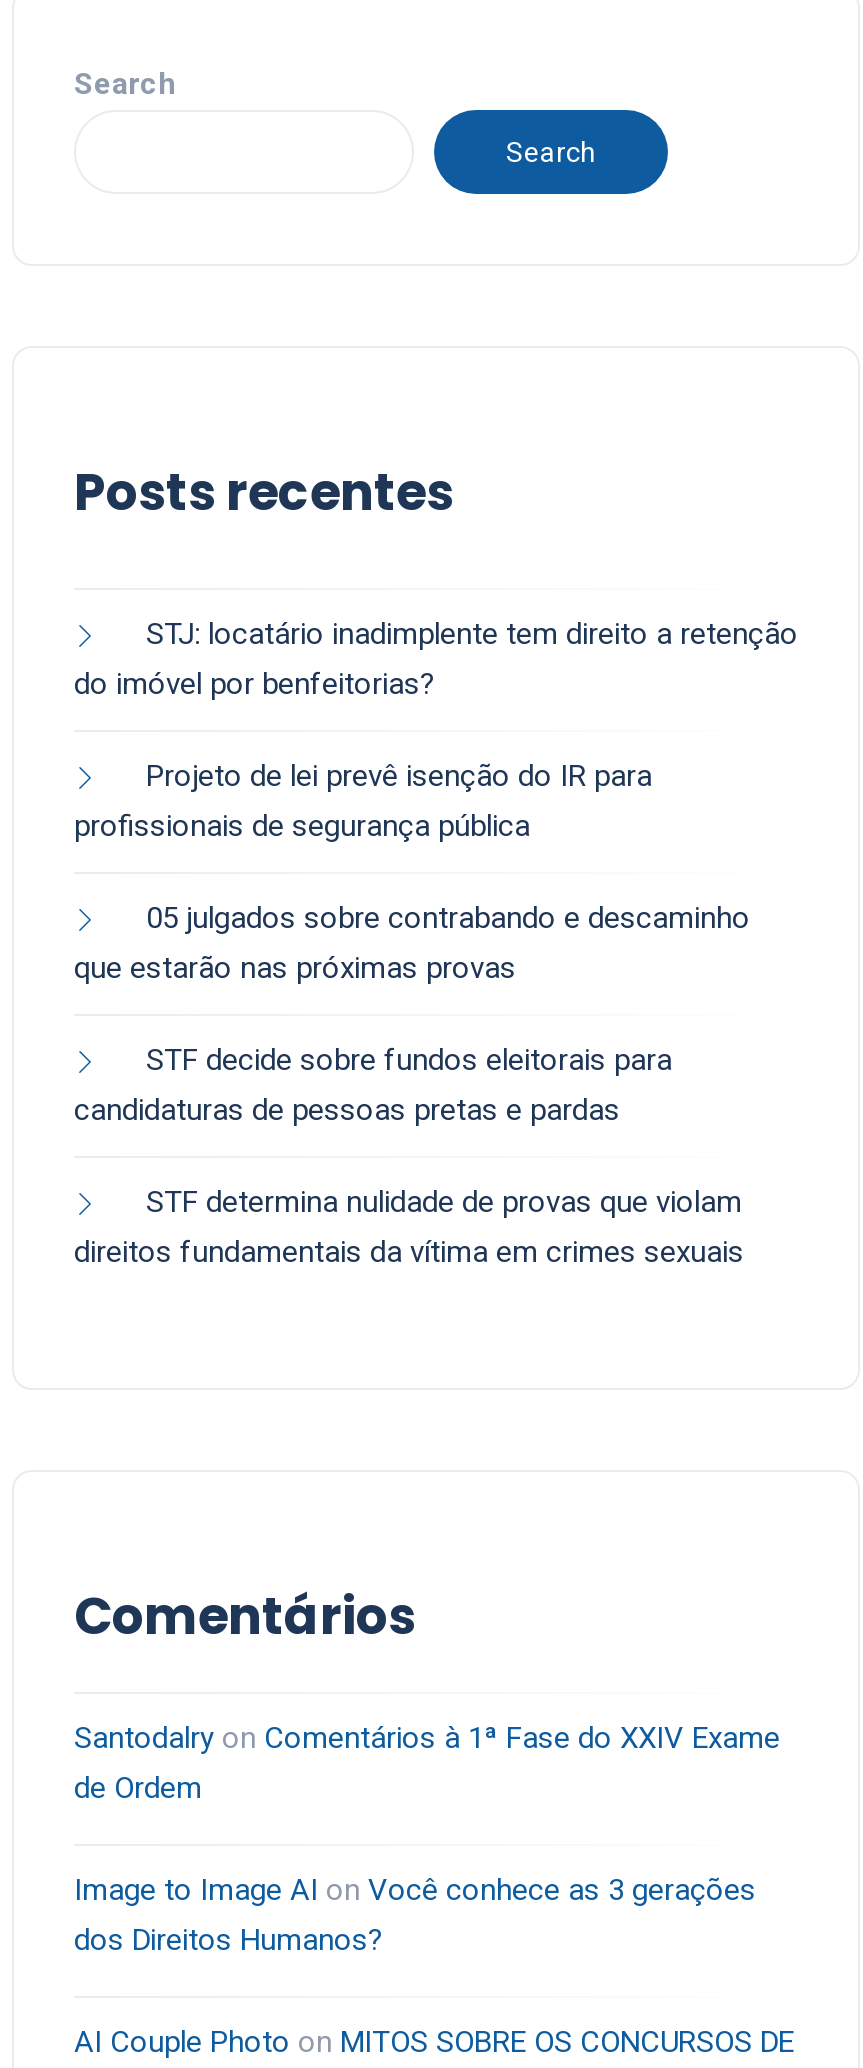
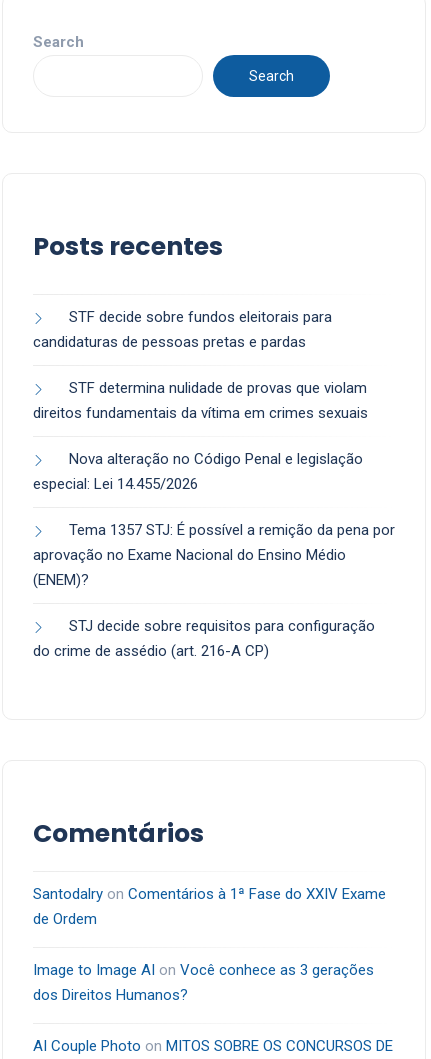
[74,616,798,986] STJ: locatário inadimplente tem direito a retenção | do imóvel por benfeitorias? | Projeto de lei prevê isenção do IR para | profissionais de segurança pública | 05 julgados sobre contrabando e descaminho | que estarão nas próximas provas -> none
moved [74,1042,744,1270] -> [33,308,368,422]: STF decide sobre fundos eleitorais para | candidaturas de pessoas pretas e pardas | STF determina nulidade de provas que violam | direitos fundamentais da vítima em crimes sexuais
none -> [33,450,395,660] Nova alteração no Código Penal e legislação | especial: Lei 14.455/2026 | Tema 1357 STJ: É possível a remição da pena por | aprovação no Exame Nacional do Ensino Médio | (ENEM)? | STJ decide sobre requisitos para configuração | do crime de assédio (art. 216-A CP)

